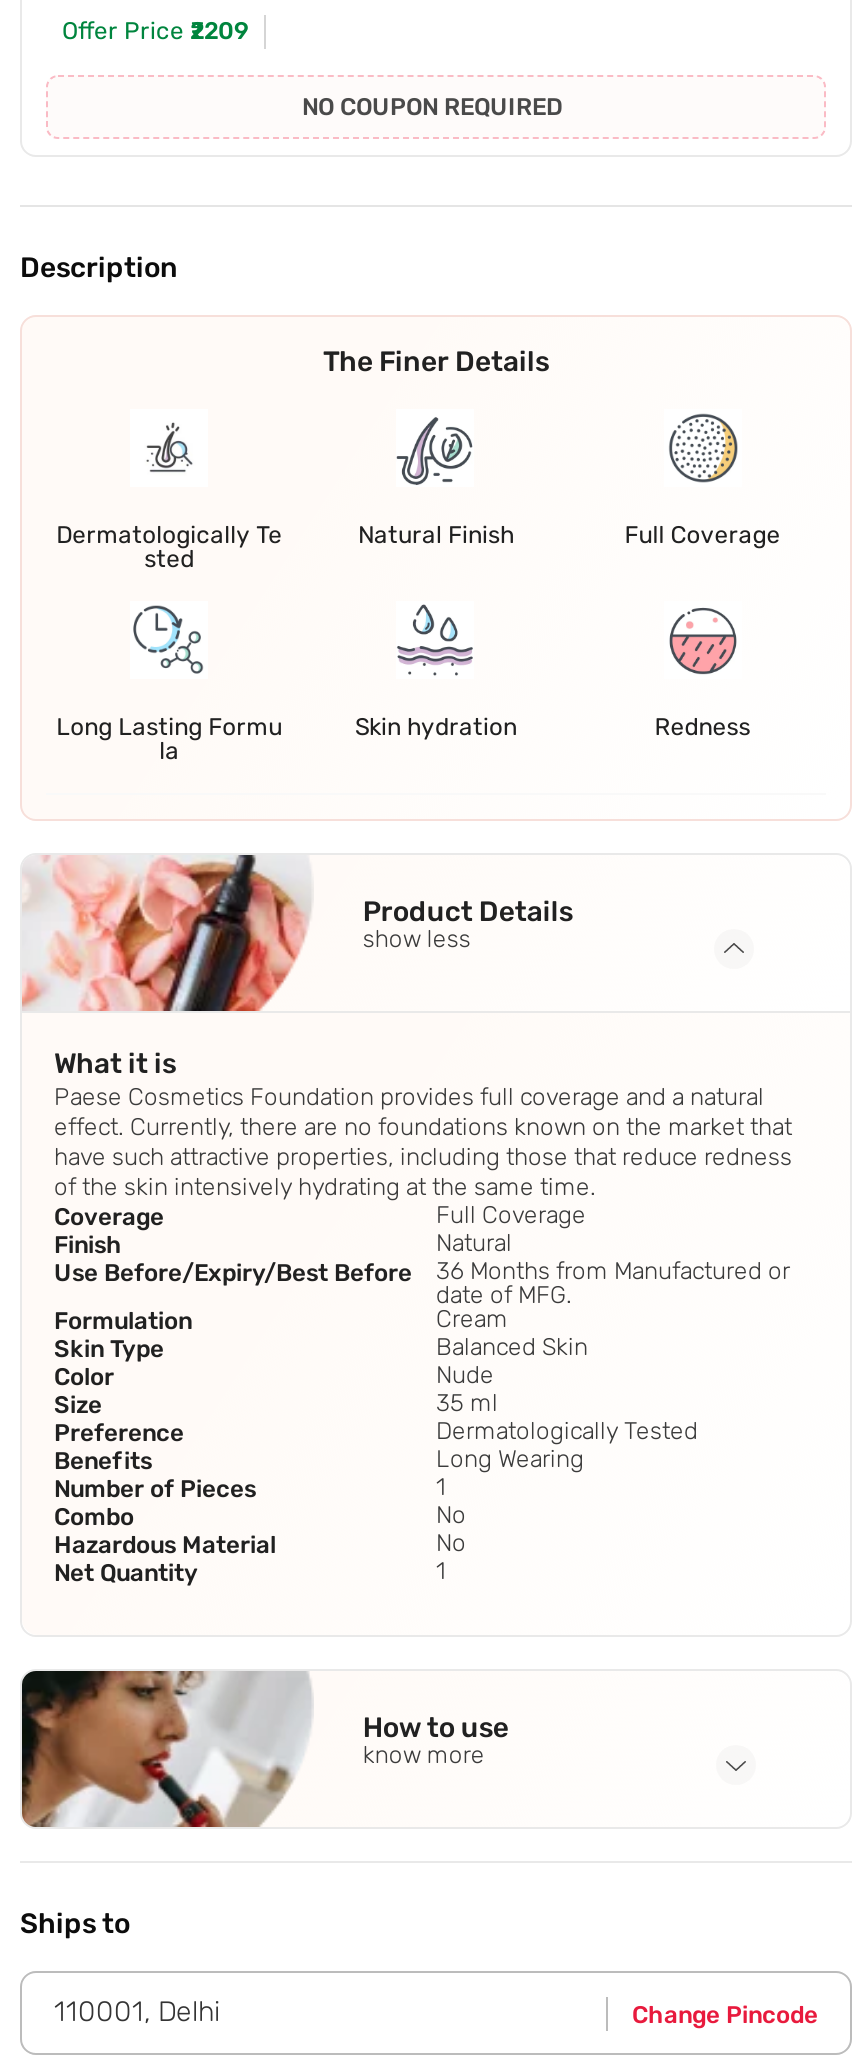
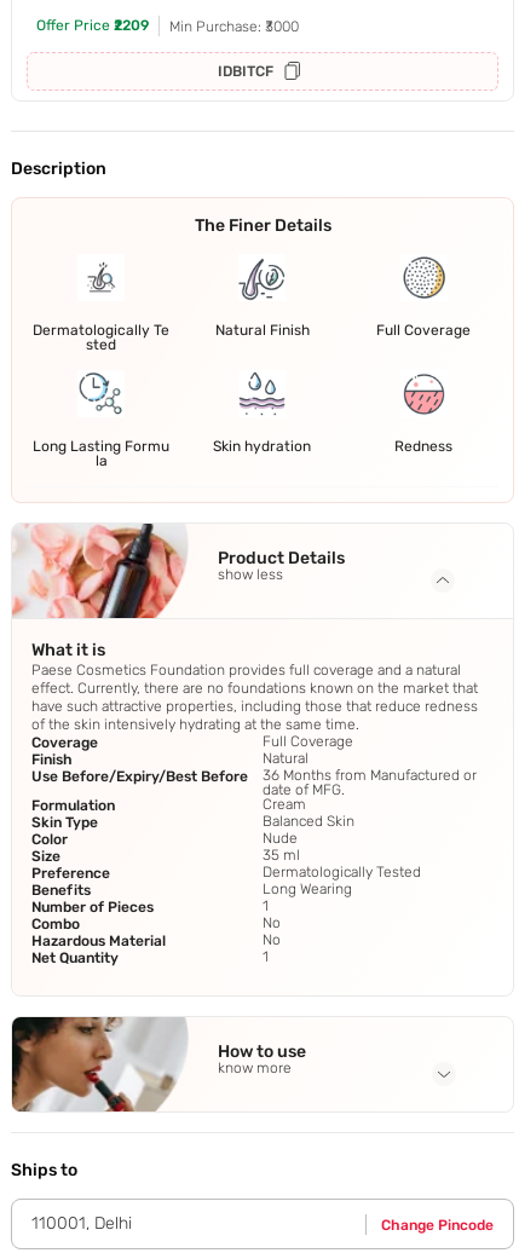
[302,94,562,122] NO COUPON REQUIRED -> [169,18,299,80] Min Purchase: ₹3000 | IDBITCF

